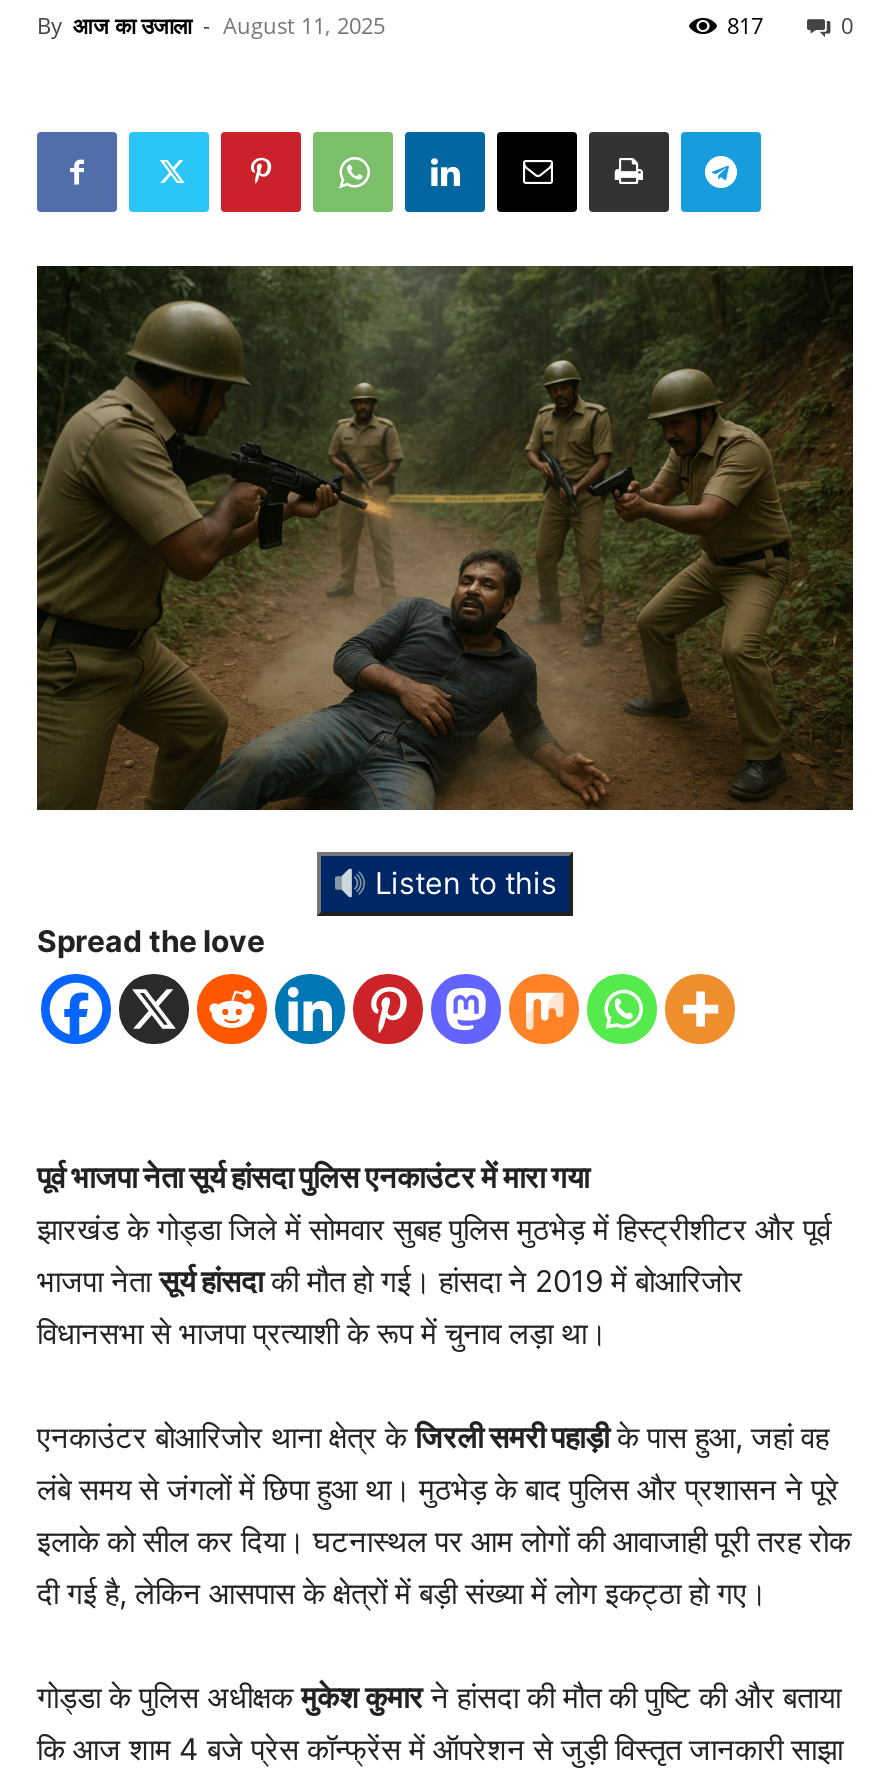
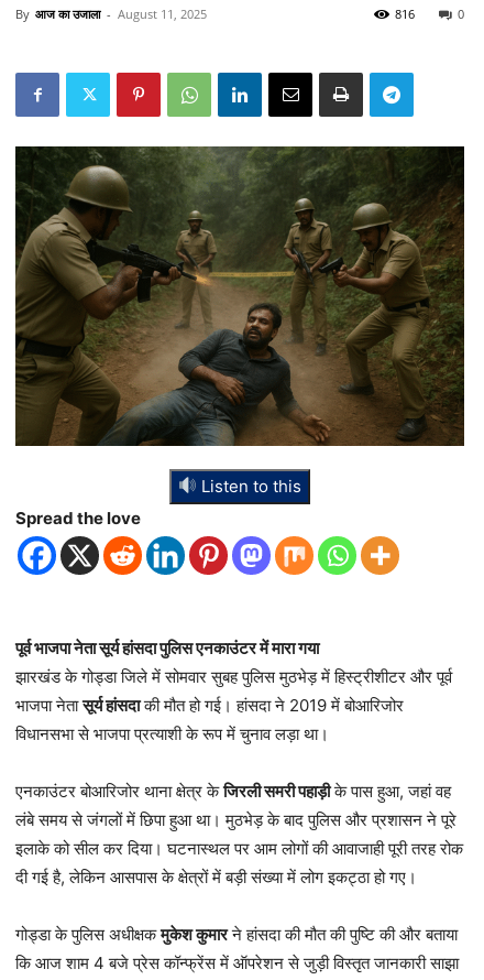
[727,10,763,40] 817 -> [395,6,415,22] 816

